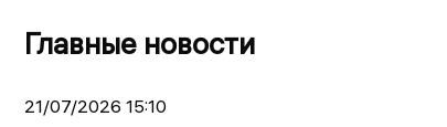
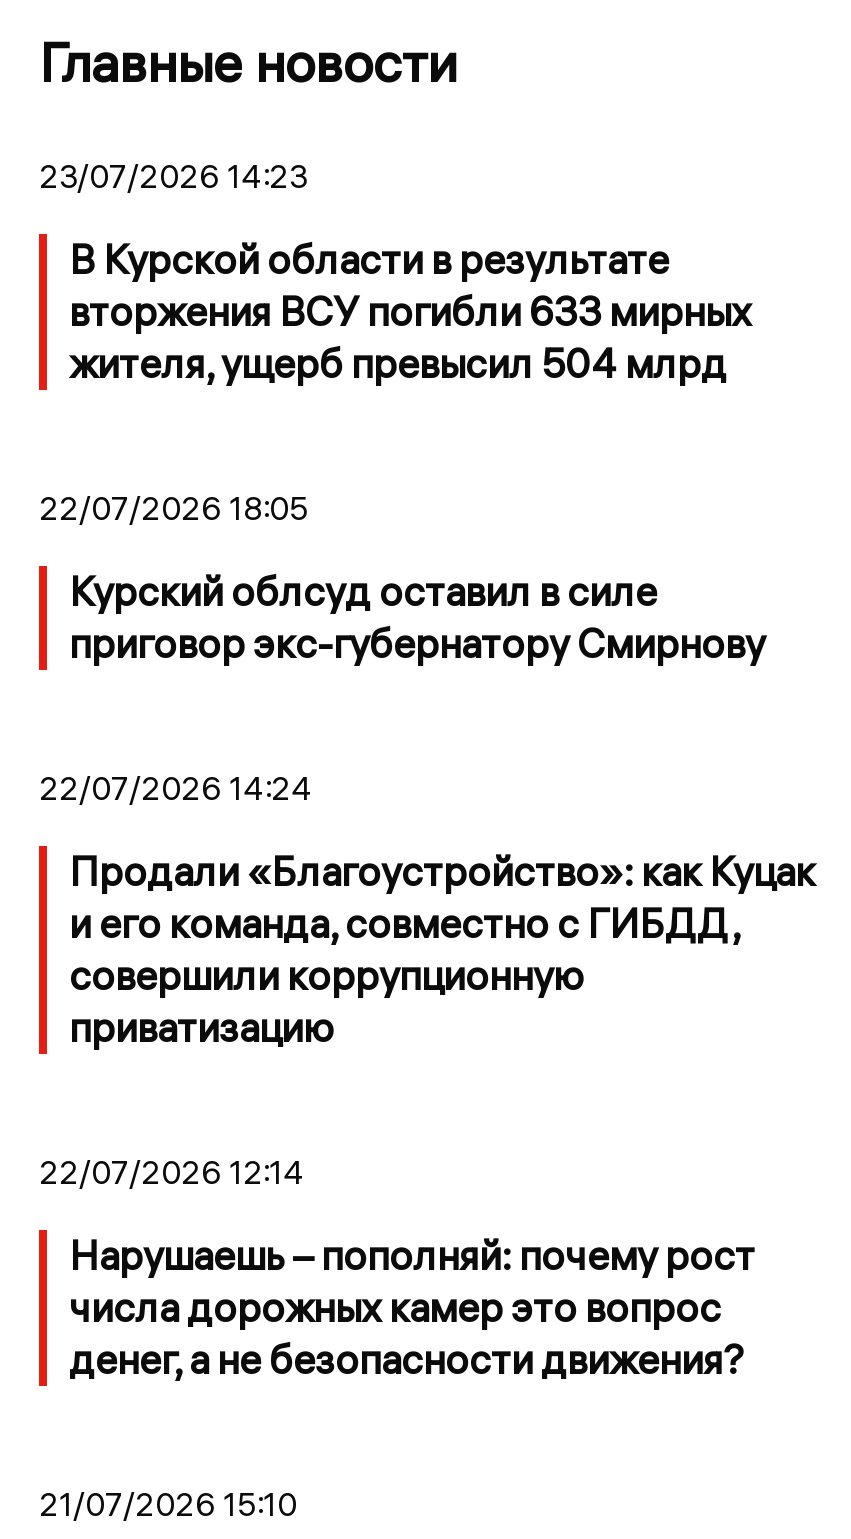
none -> [39,155,815,1383] 23/07/2026 14:23 | В Курской области в результате | вторжения ВСУ погибли 633 мирных | жителя, ущерб превысил 504 млрд | 22/07/2026 18:05 | Курский облсуд оставил в силе | приговор экс-губернатору Смирнову | 22/07/2026 14:24 | Продали «Благоустройство»: как Куцак | и его команда, совместно с ГИБДД, | совершили коррупционную | приватизацию | 22/07/2026 12:14 | Нарушаешь – пополняй: почему рост | числа дорожных камер это вопрос | денег, а не безопасности движения?

